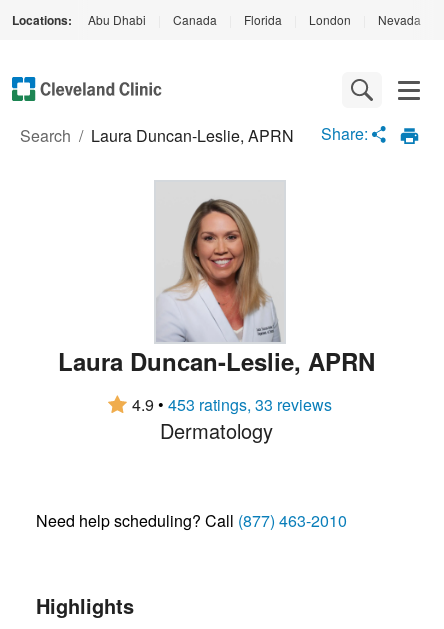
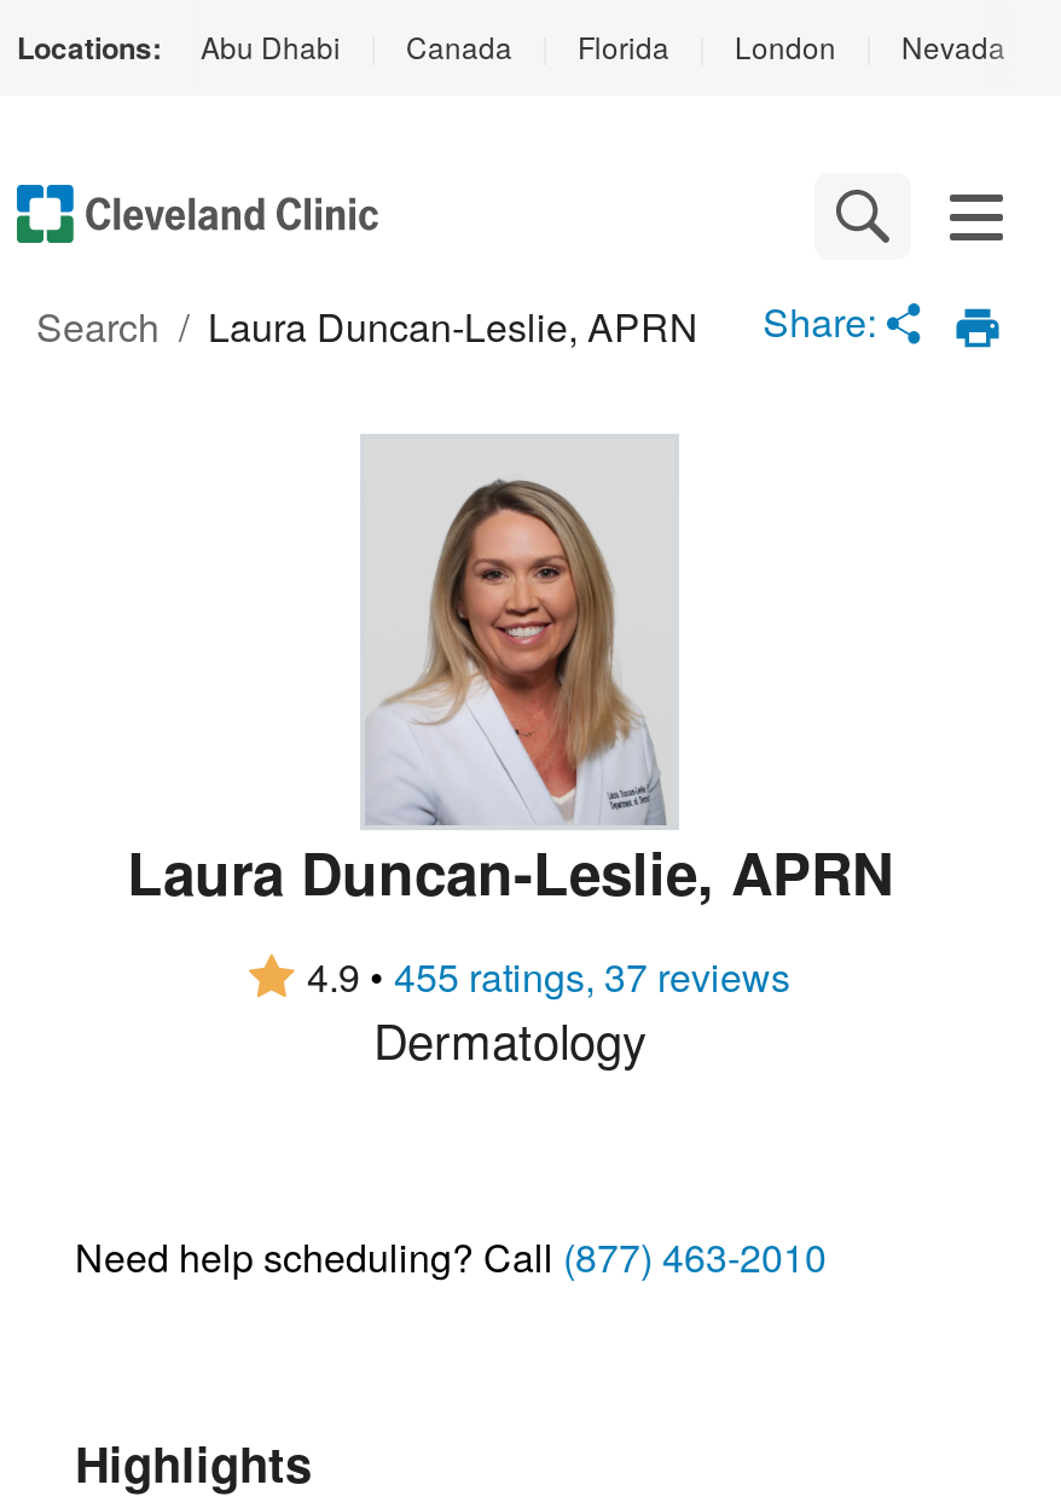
[132,393,332,416] 4.9 • 453 ratings, 33 reviews -> [307,949,790,1004] 4.9 • 455 ratings, 37 reviews

